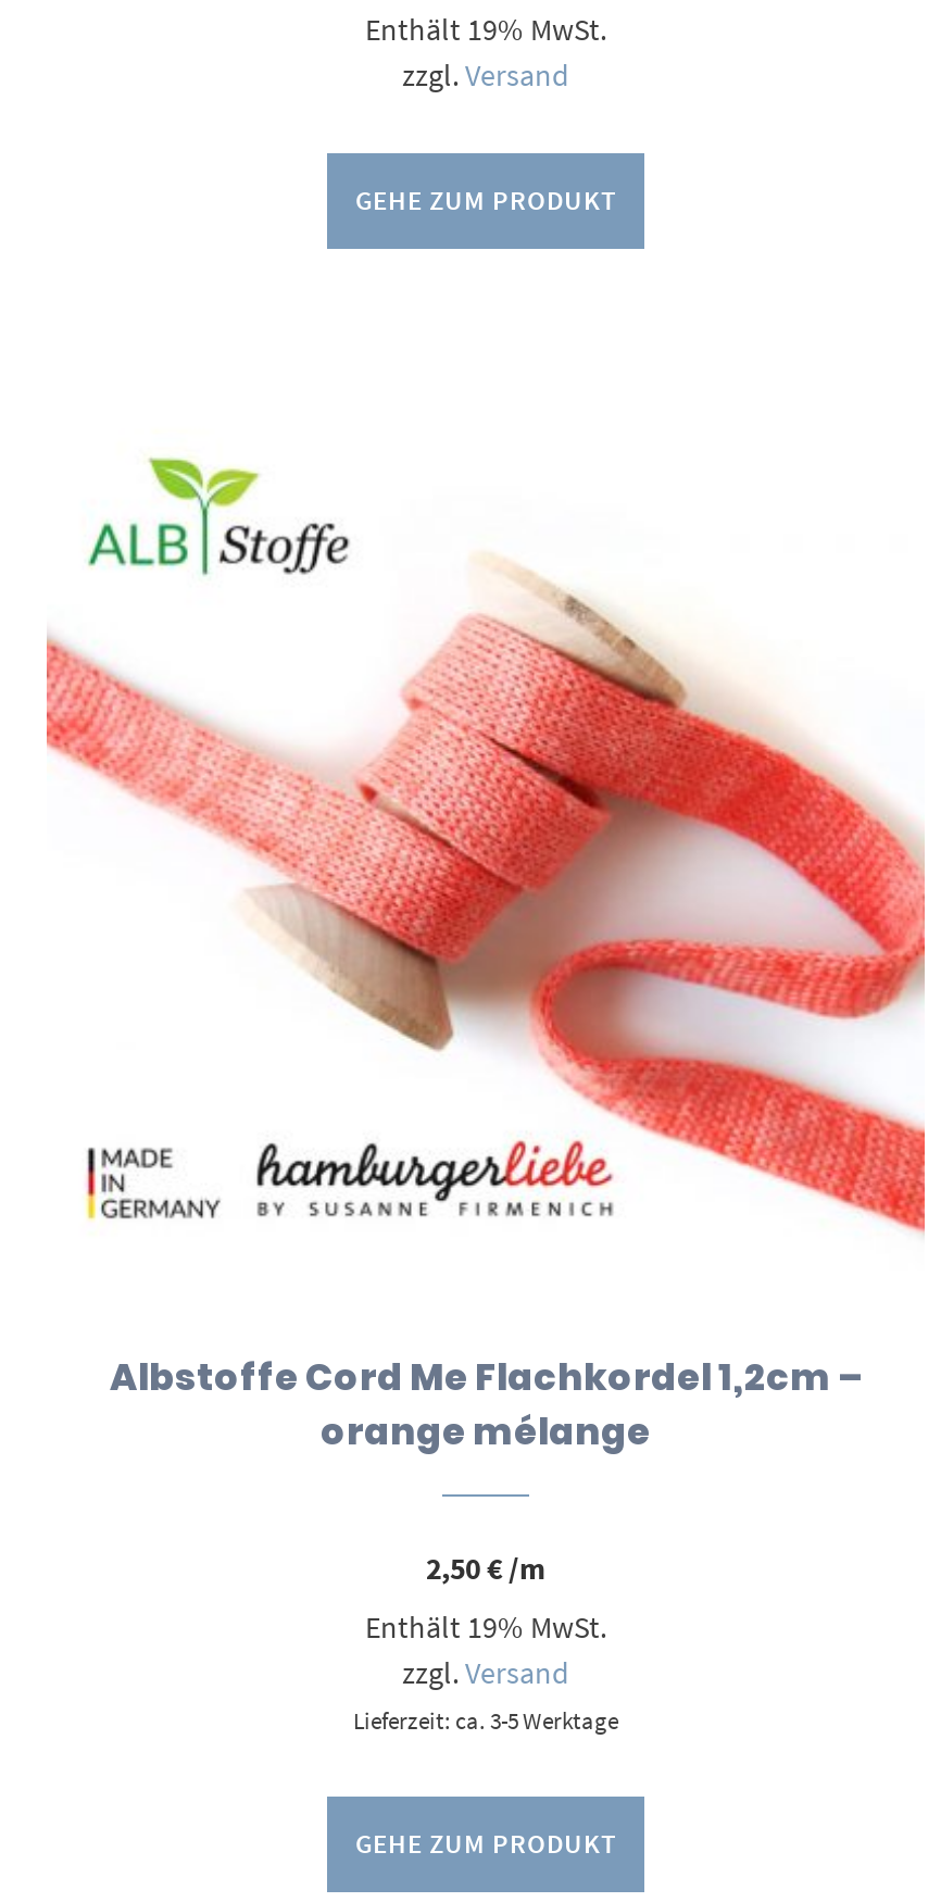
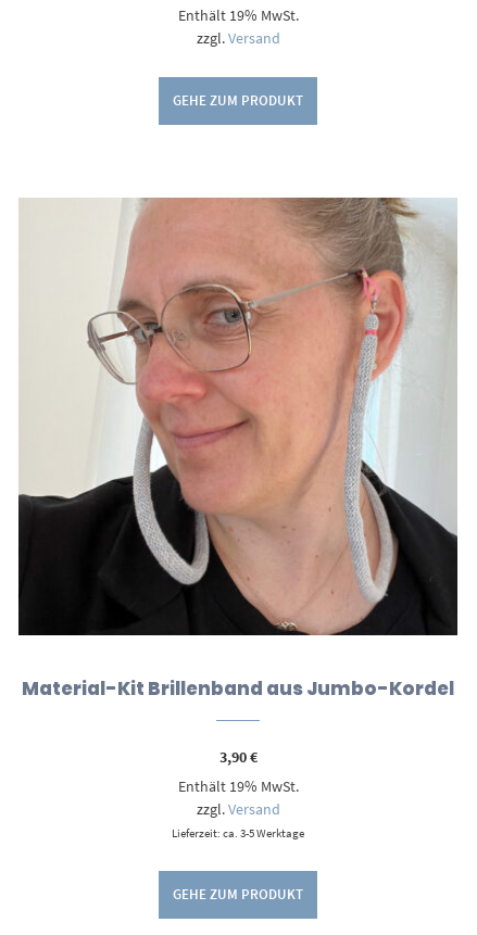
[47,449,927,1457] [image] | Albstoffe Cord Me Flachkordel 1,2cm – | orange mélange -> [17,197,459,701] [image] | Material-Kit Brillenband aus Jumbo-Kordel
[426,1548,545,1587] 2,50€/m -> [219,747,257,766] 3,90€

